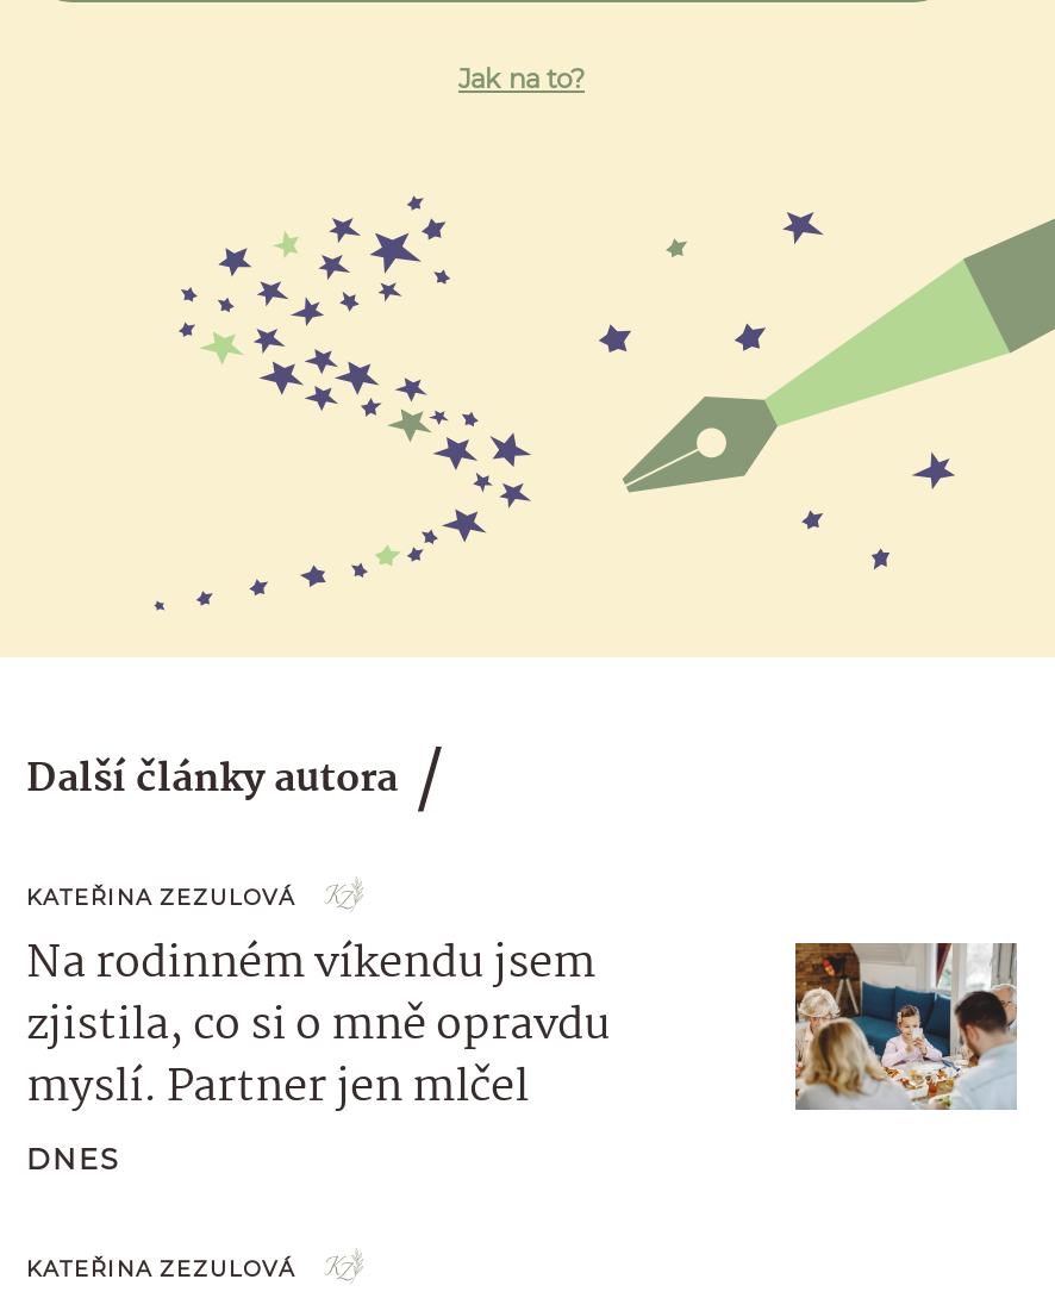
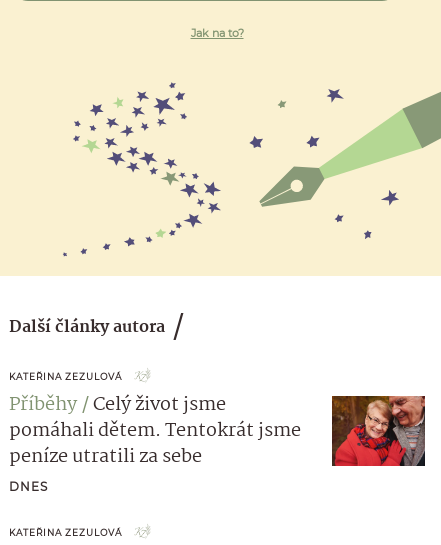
[26,930,610,1125] Na rodinném víkendu jsem | zjistila, co si o mně opravdu | myslí. Partner jen mlčel -> [9,390,301,472] Příběhy Celý život jsme | pomáhali dětem. Tentokrát jsme | peníze utratili za sebe
[793,941,1019,1112] [image] -> [331,395,426,467] [image]

